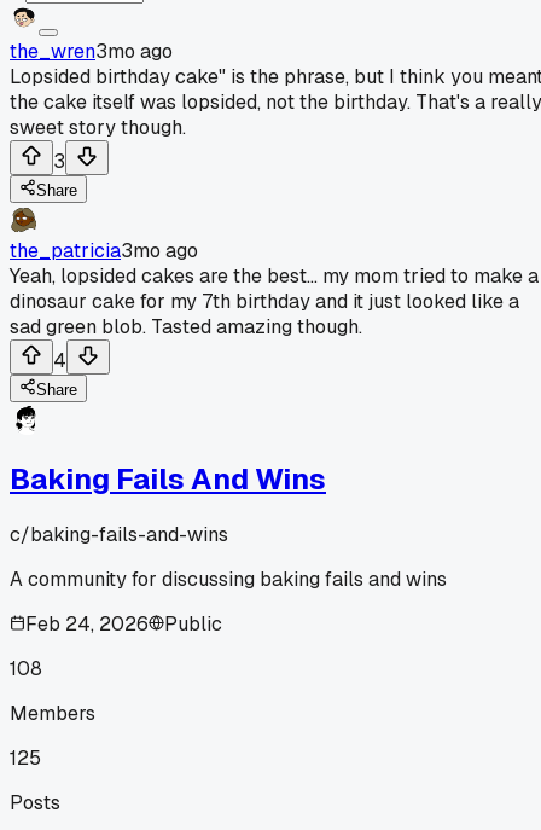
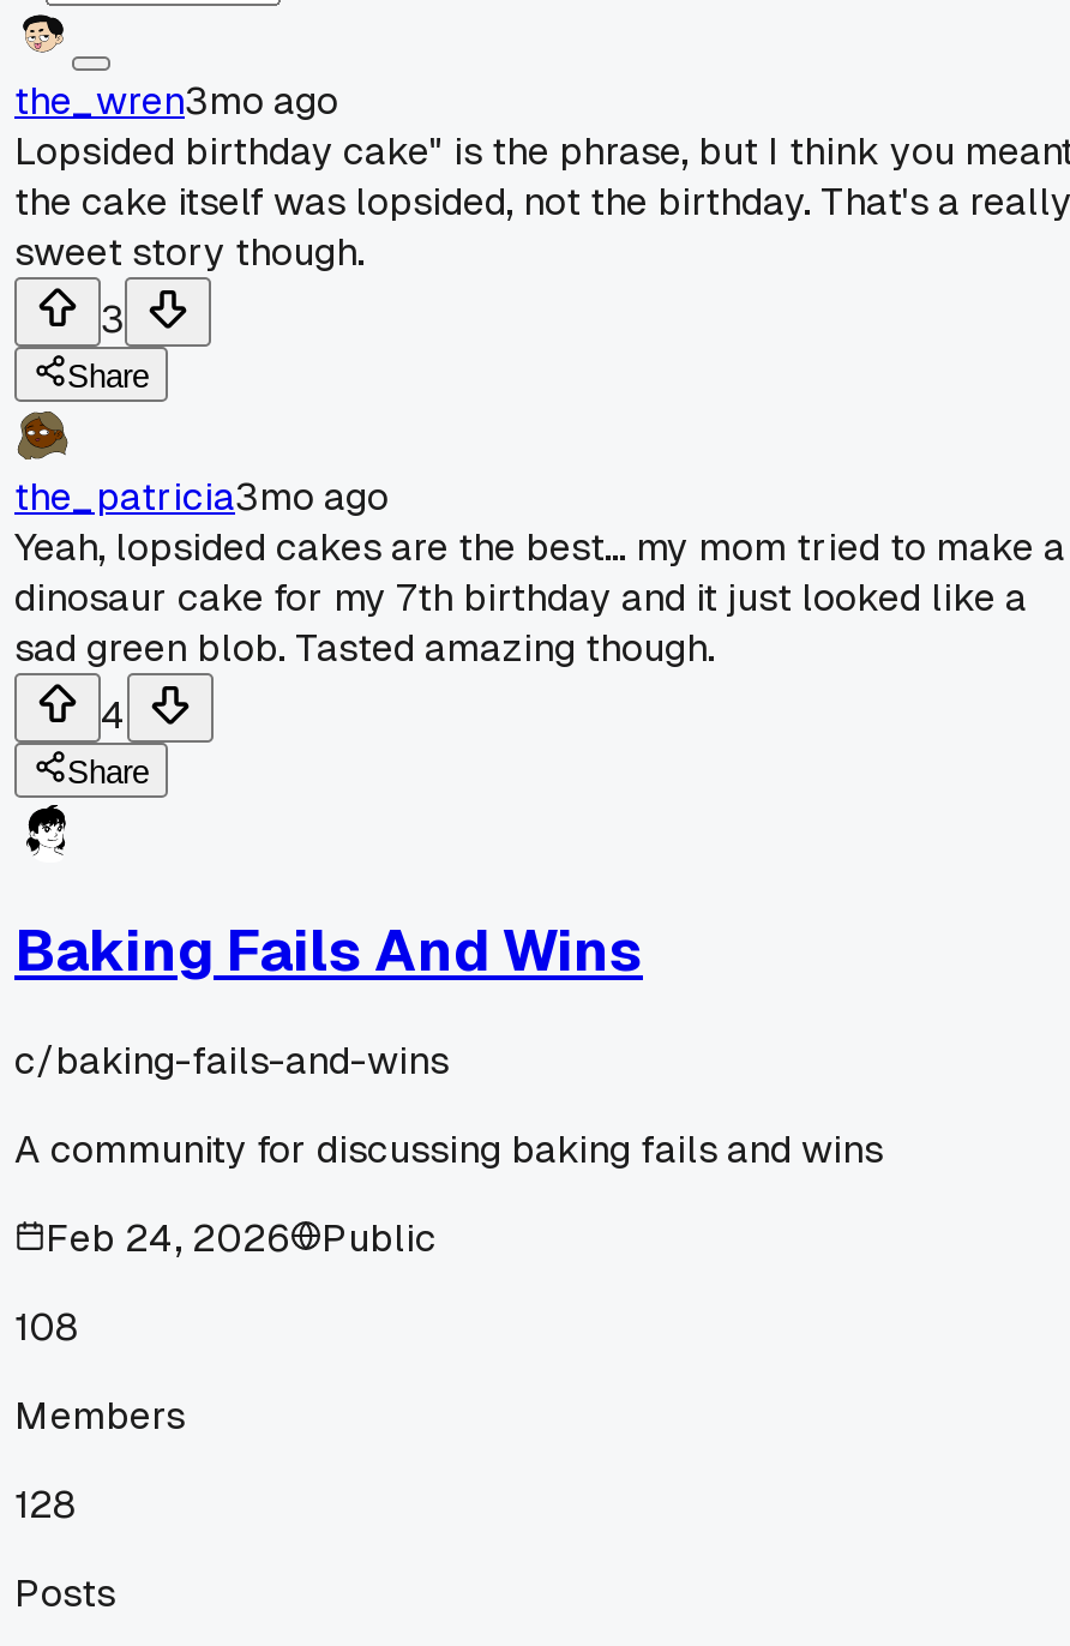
[10,745,41,770] 125 -> [14,1479,77,1529] 128

